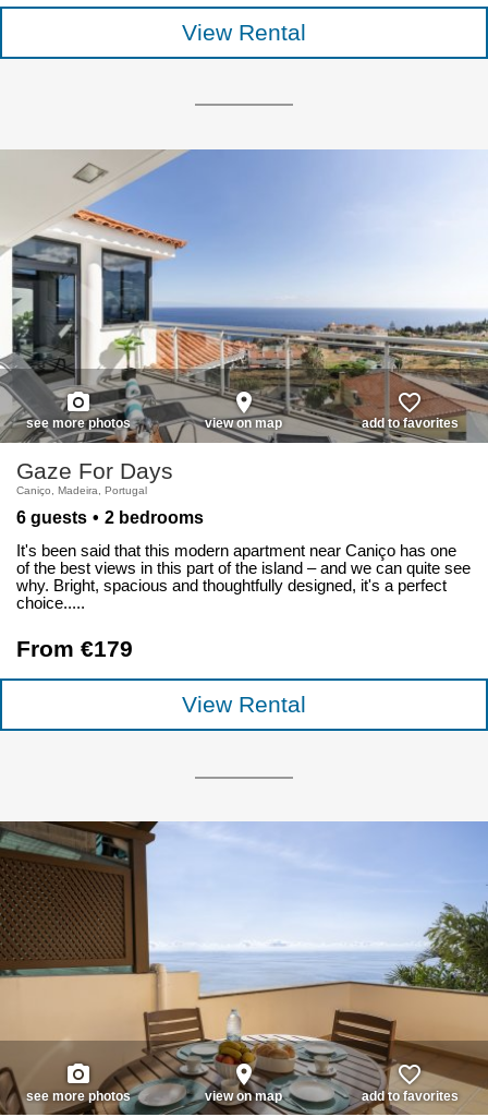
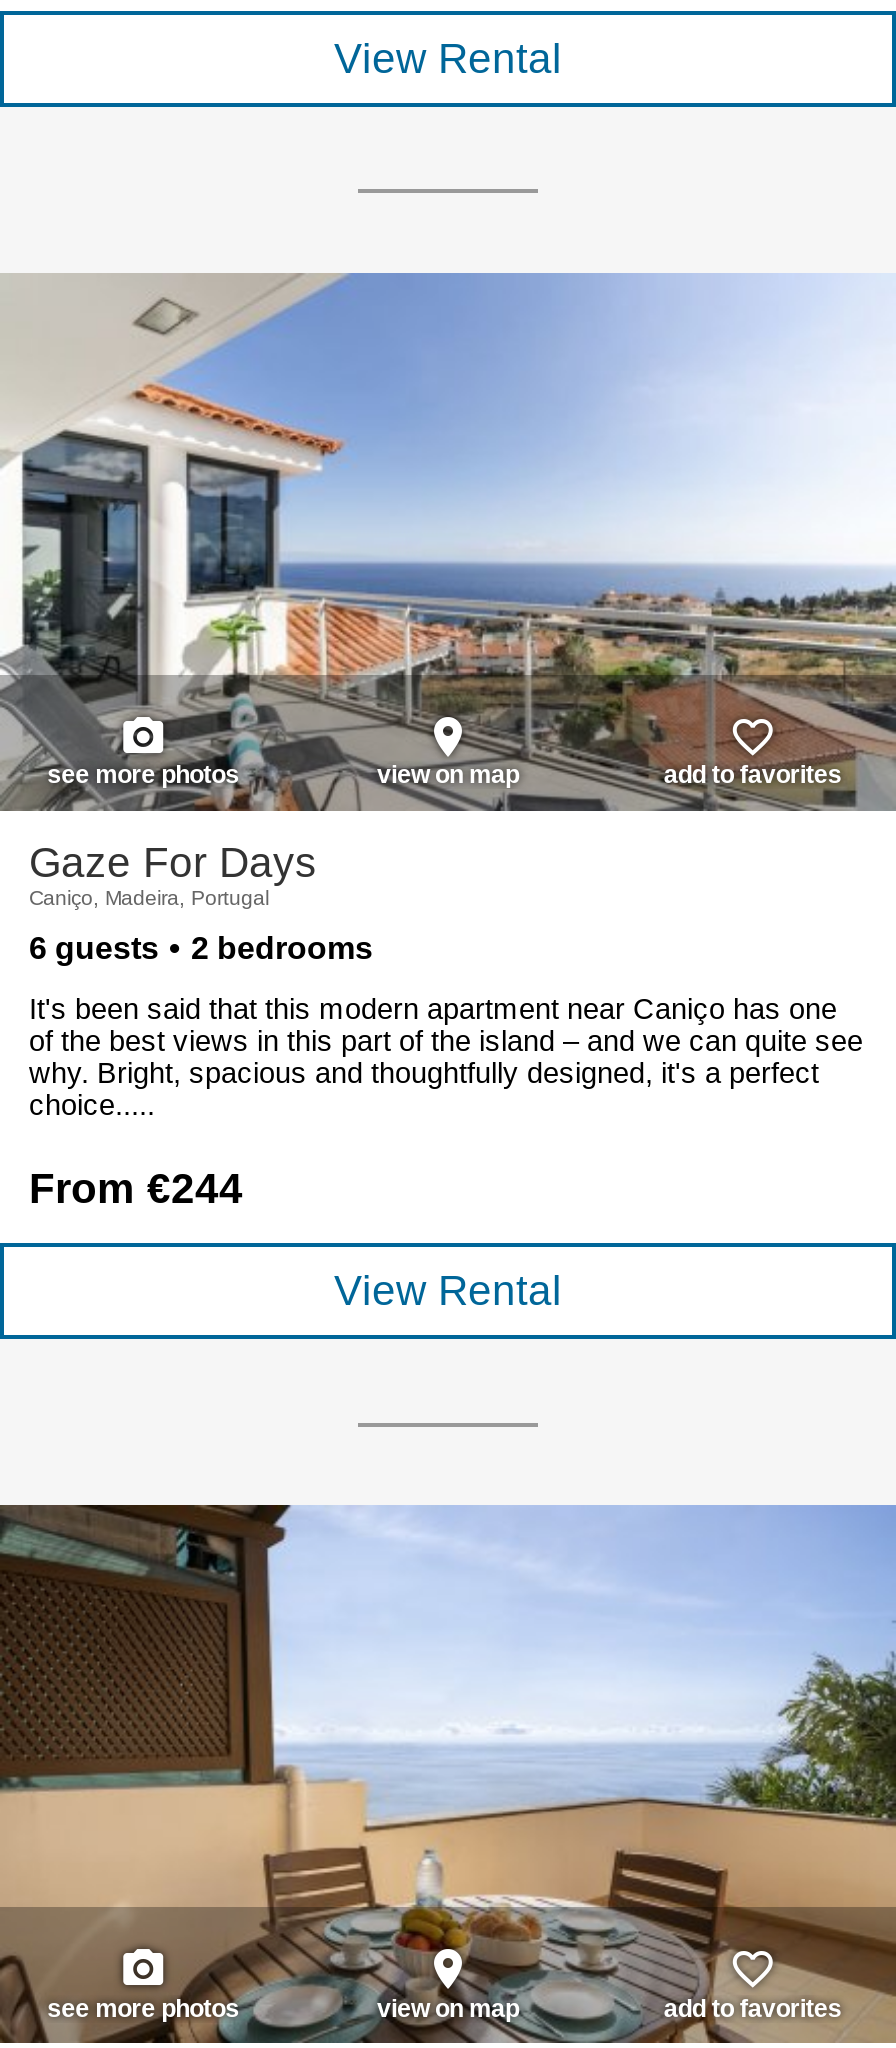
[16,636,132,661] From €179 -> [29,1165,243,1211] From €244

